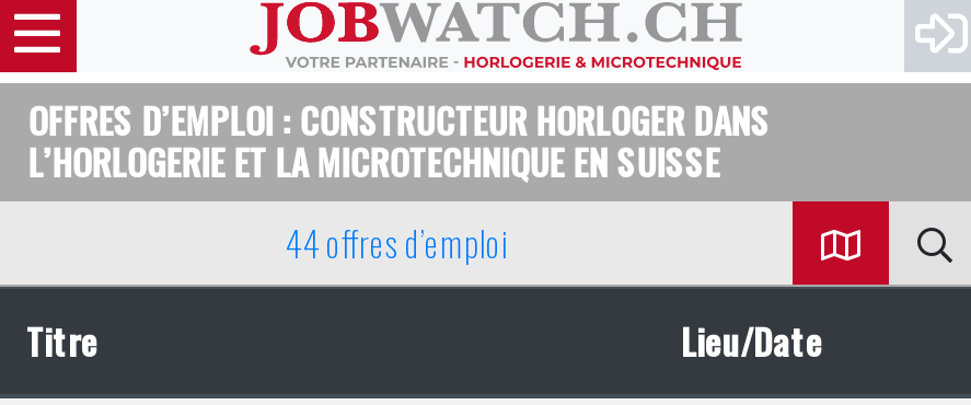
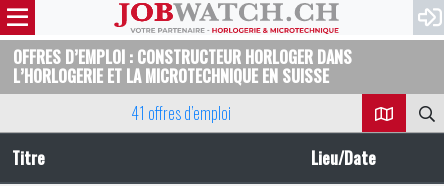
[285,217,508,269] 44 offres d’emploi -> [131,101,231,125] 41 offres d’emploi

